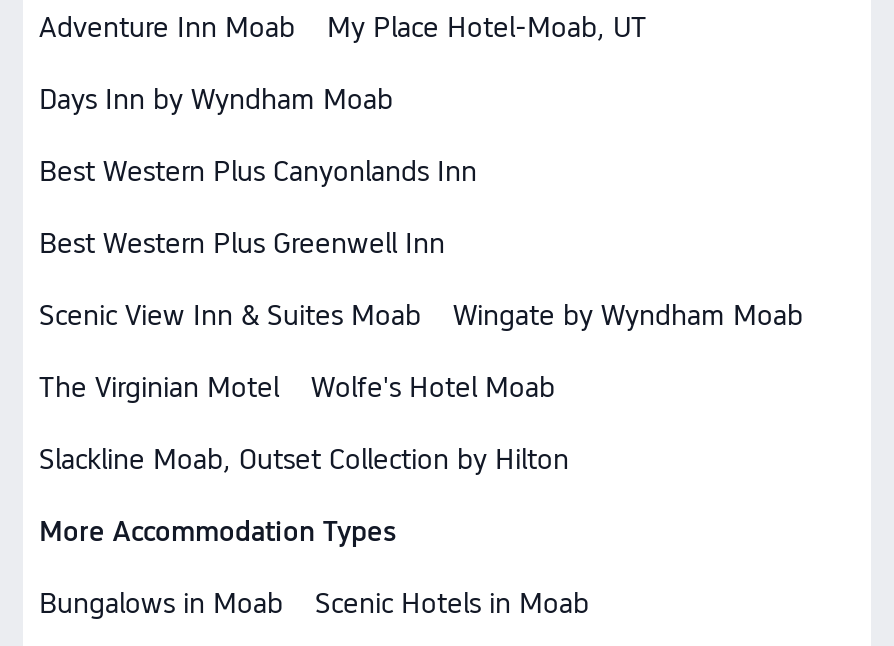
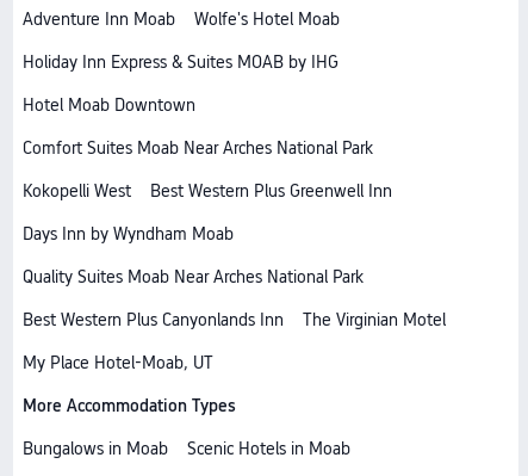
moved [39,12,647,404] -> [23,311,446,373]: Best Western Plus Canyonlands Inn | The Virginian Motel | My Place Hotel-Moab, UT
moved [39,84,445,260] -> [23,182,392,244]: Best Western Plus Greenwell Inn | Days Inn by Wyndham Moab
[39,300,803,332] Scenic View Inn & Suites Moab | Wingate by Wyndham Moab -> none
moved [311,372,555,404] -> [194,10,340,29]: Wolfe's Hotel Moab
[39,444,569,476] Slackline Moab, Outset Collection by Hilton -> [23,53,373,287] Holiday Inn Express & Suites MOAB by IHG | Hotel Moab Downtown | Comfort Suites Moab Near Arches National Park | Kokopelli West | Quality Suites Moab Near Arches National Park

